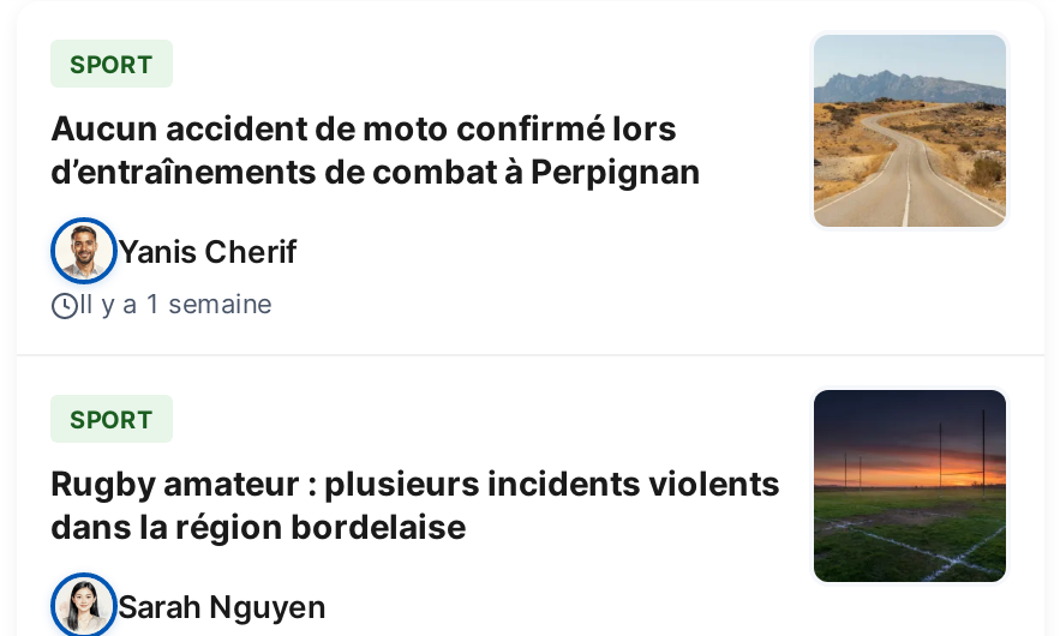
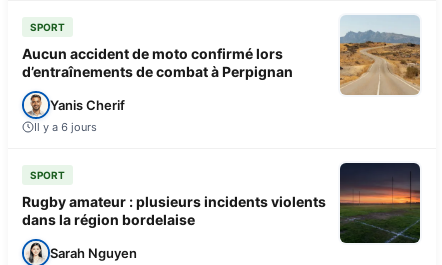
[79,287,271,321] Il y a 1 semaine -> [34,120,97,134] Il y a 6 jours

